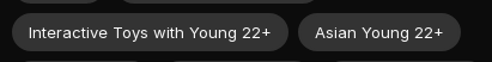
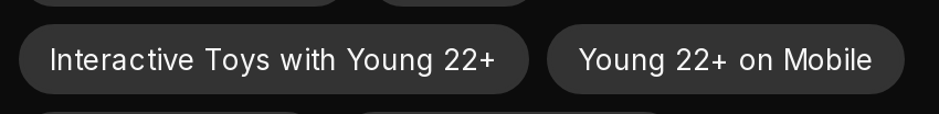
[315,22,444,41] Asian Young 22+ -> [578,41,874,76] Young 22+ on Mobile

